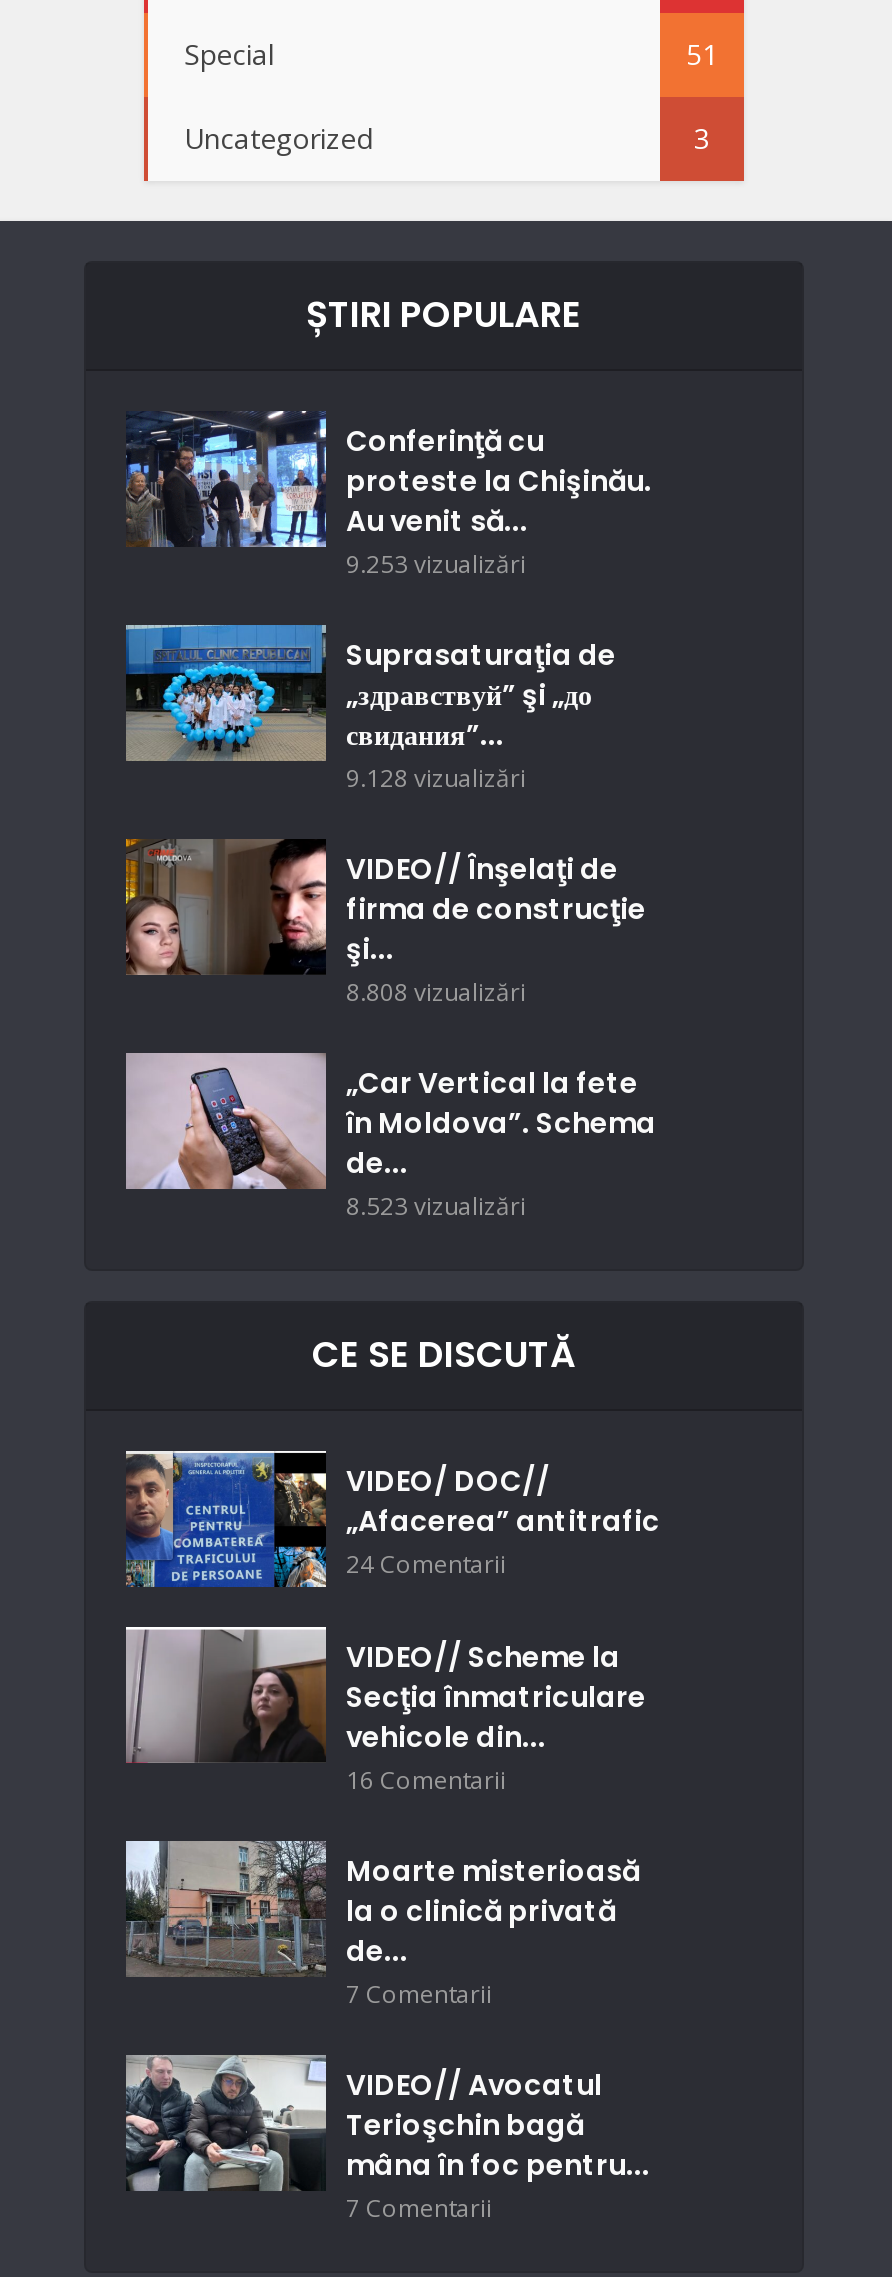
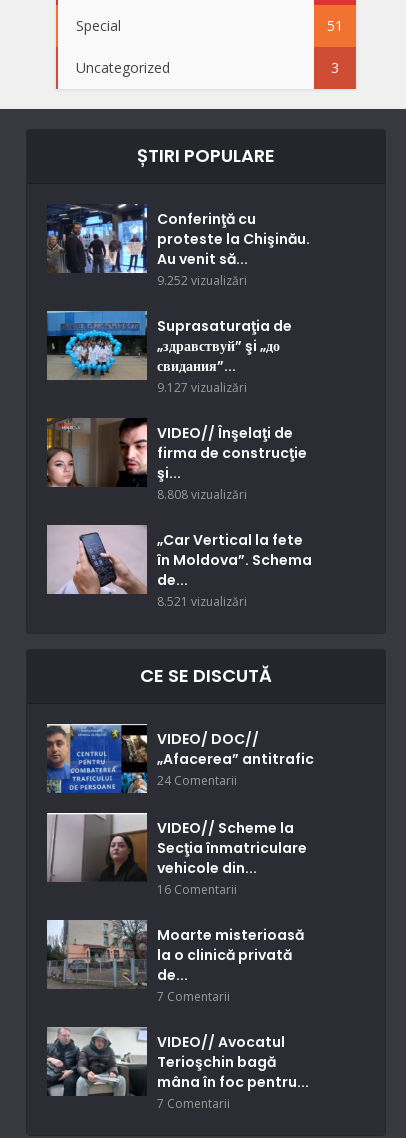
[346,546,526,580] 9.253 vizualizări -> [157,272,247,289] 9.252 vizualizări
[346,760,526,794] 9.128 vizualizări -> [157,379,247,396] 9.127 vizualizări
[346,1188,526,1222] 8.523 vizualizări -> [157,593,247,610] 8.521 vizualizări

